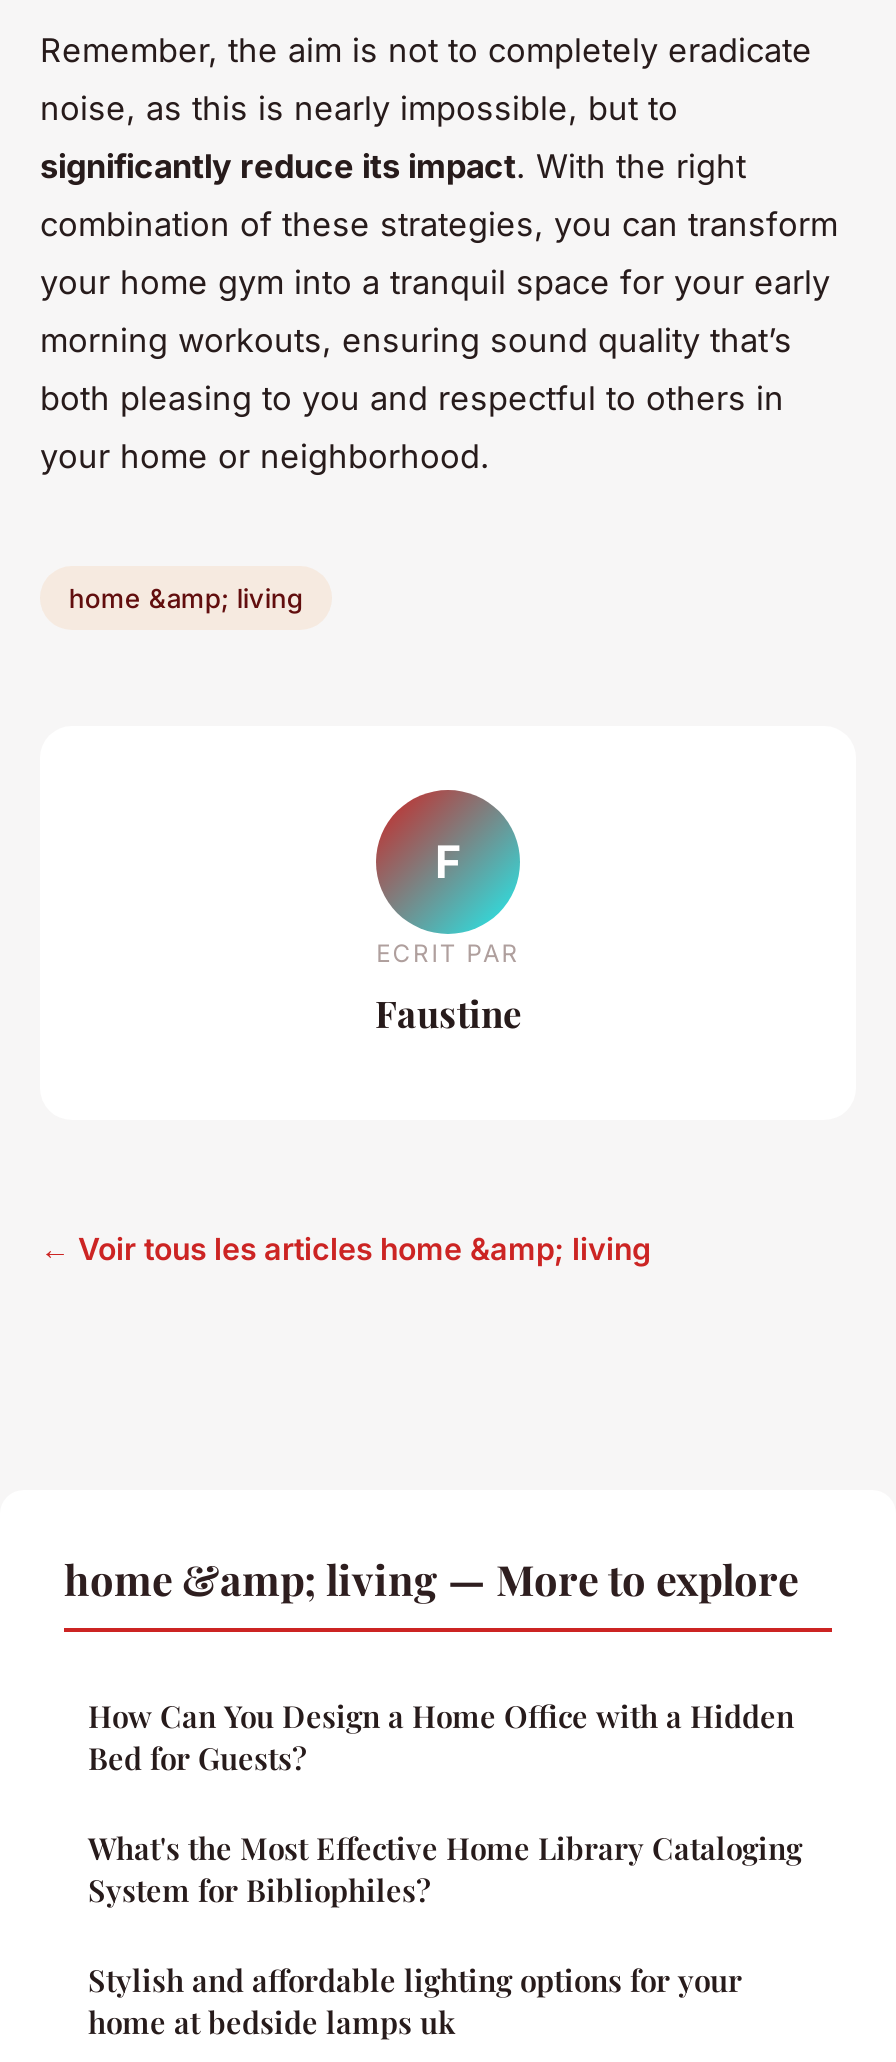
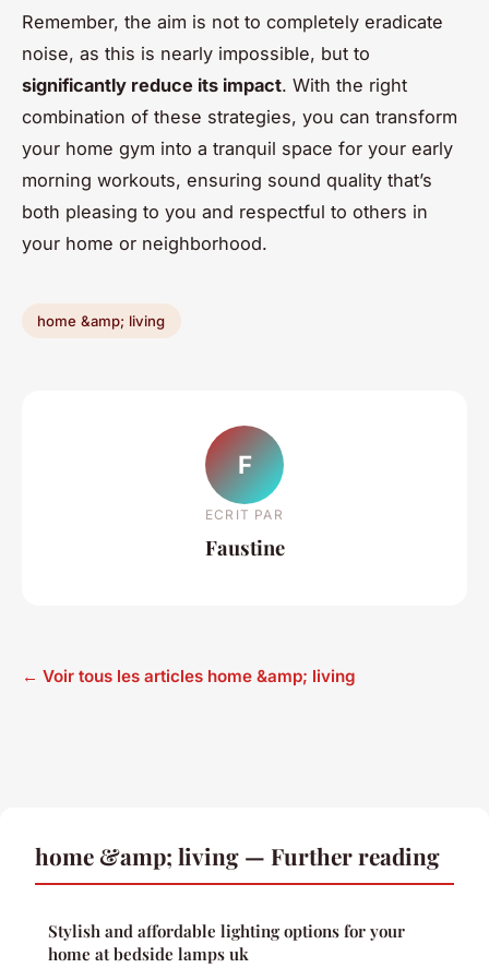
[64,1551,802,1911] home &amp; living — More to explore | How Can You Design a Home Office with a Hidden | Bed for Guests? | What's the Most Effective Home Library Cataloging | System for Bibliophiles? -> [35,841,440,871] home &amp; living — Further reading

